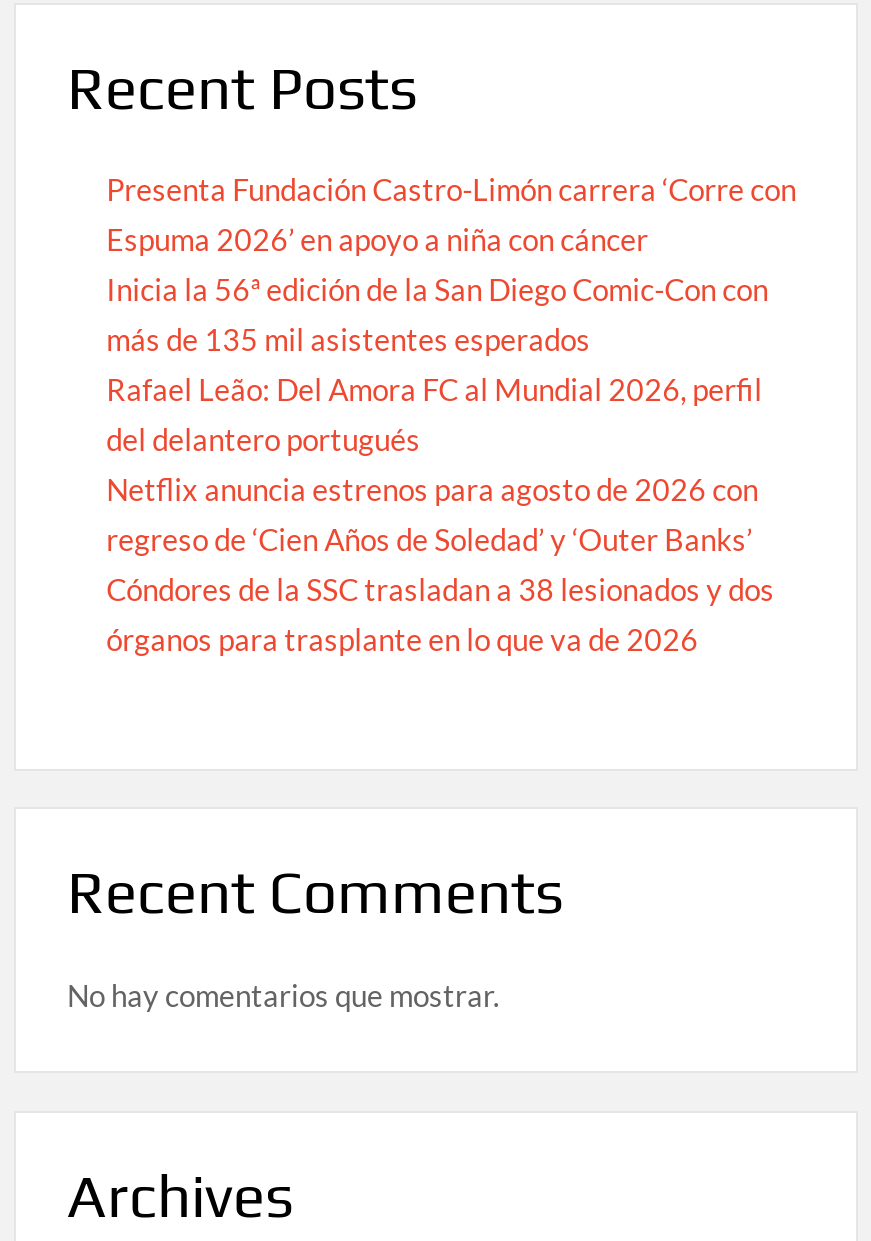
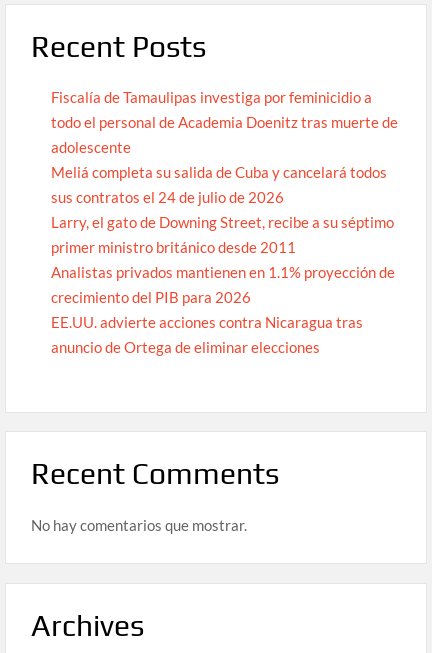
[106,172,796,658] Presenta Fundación Castro-Limón carrera ‘Corre con | Espuma 2026’ en apoyo a niña con cáncer | Inicia la 56ª edición de la San Diego Comic-Con con | más de 135 mil asistentes esperados | Rafael Leão: Del Amora FC al Mundial 2026, perfil | del delantero portugués | Netflix anuncia estrenos para agosto de 2026 con | regreso de ‘Cien Años de Soledad’ y ‘Outer Banks’ | Cóndores de la SSC trasladan a 38 lesionados y dos | órganos para trasplante en lo que va de 2026 -> [51,88,398,356] Fiscalía de Tamaulipas investiga por feminicidio a | todo el personal de Academia Doenitz tras muerte de | adolescente | Meliá completa su salida de Cuba y cancelará todos | sus contratos el 24 de julio de 2026 | Larry, el gato de Downing Street, recibe a su séptimo | primer ministro británico desde 2011 | Analistas privados mantienen en 1.1% proyección de | crecimiento del PIB para 2026 | EE.UU. advierte acciones contra Nicaragua tras | anuncio de Ortega de eliminar elecciones

